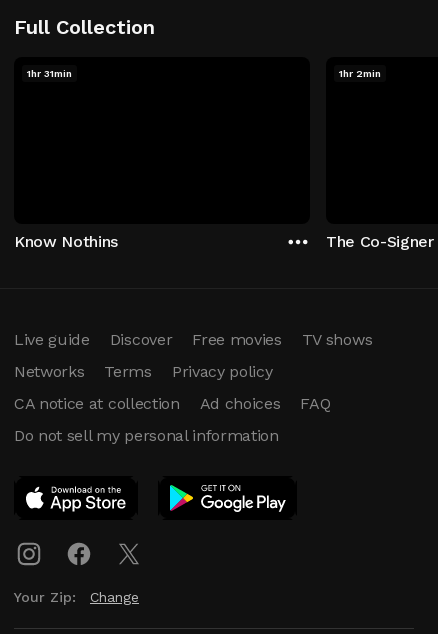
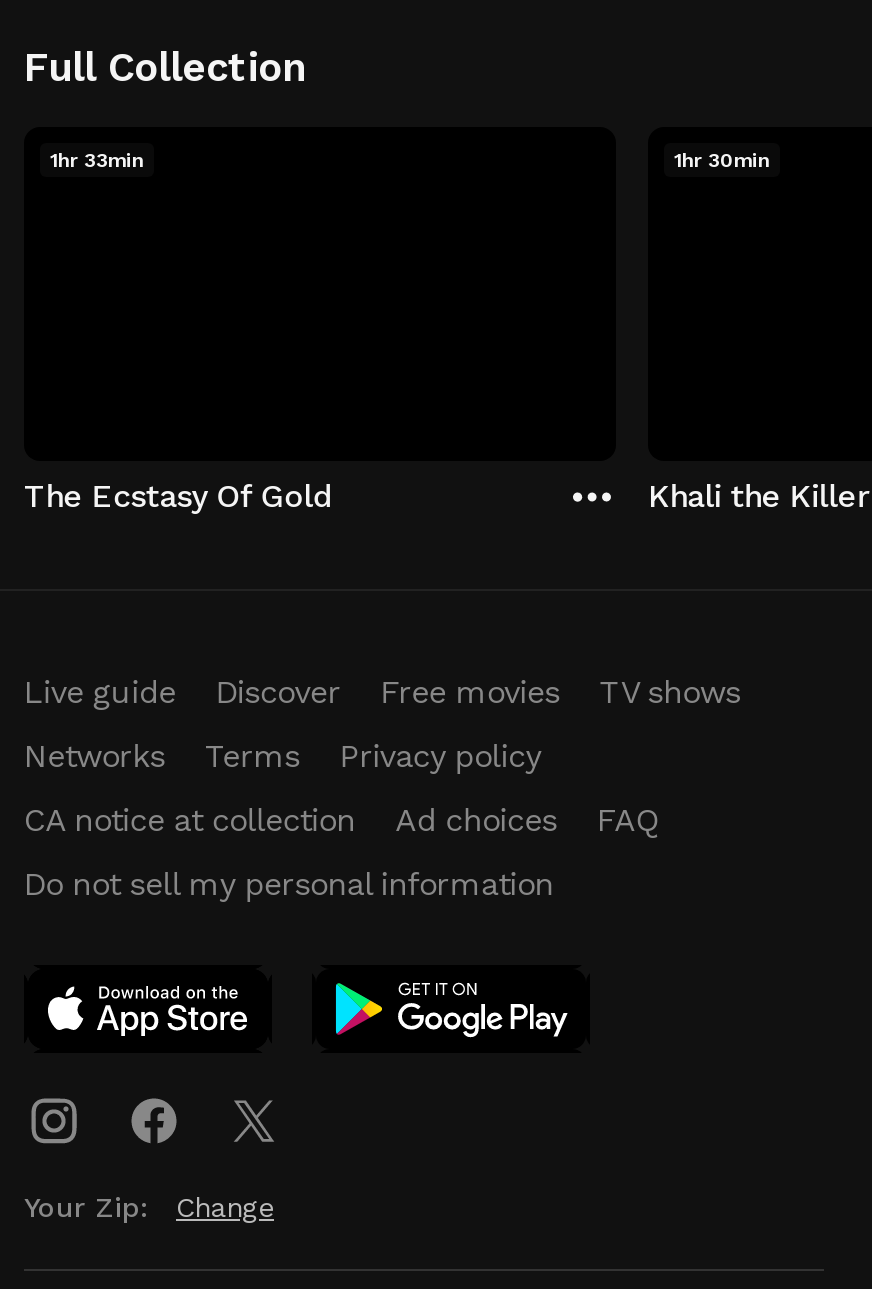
[27,68,72,79] 1hr 31min -> [50,149,144,171] 1hr 33min
[339,68,381,79] 1hr 2min -> [674,149,770,171] 1hr 30min
[14,231,118,250] Know Nothins -> [24,476,332,514] The Ecstasy Of Gold
[326,231,434,250] The Co-Signer -> [648,476,868,514] Khali the Killer

